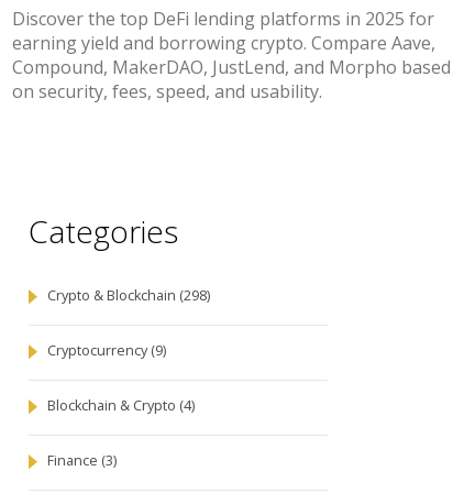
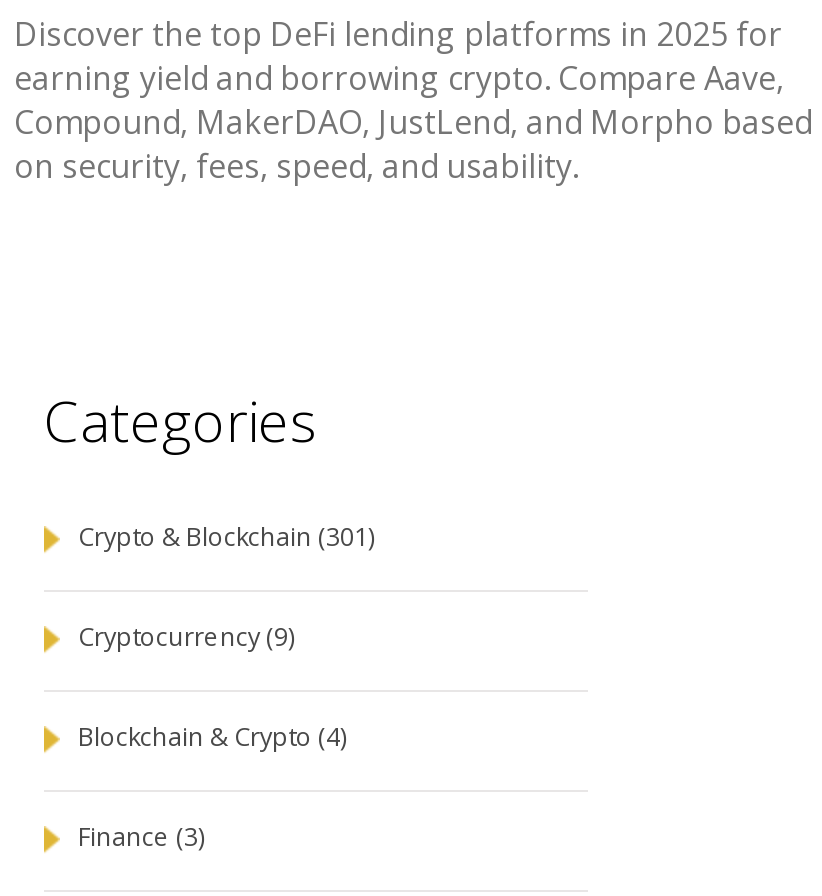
[47,286,210,305] Crypto & Blockchain (298) -> [78,520,374,554] Crypto & Blockchain (301)

